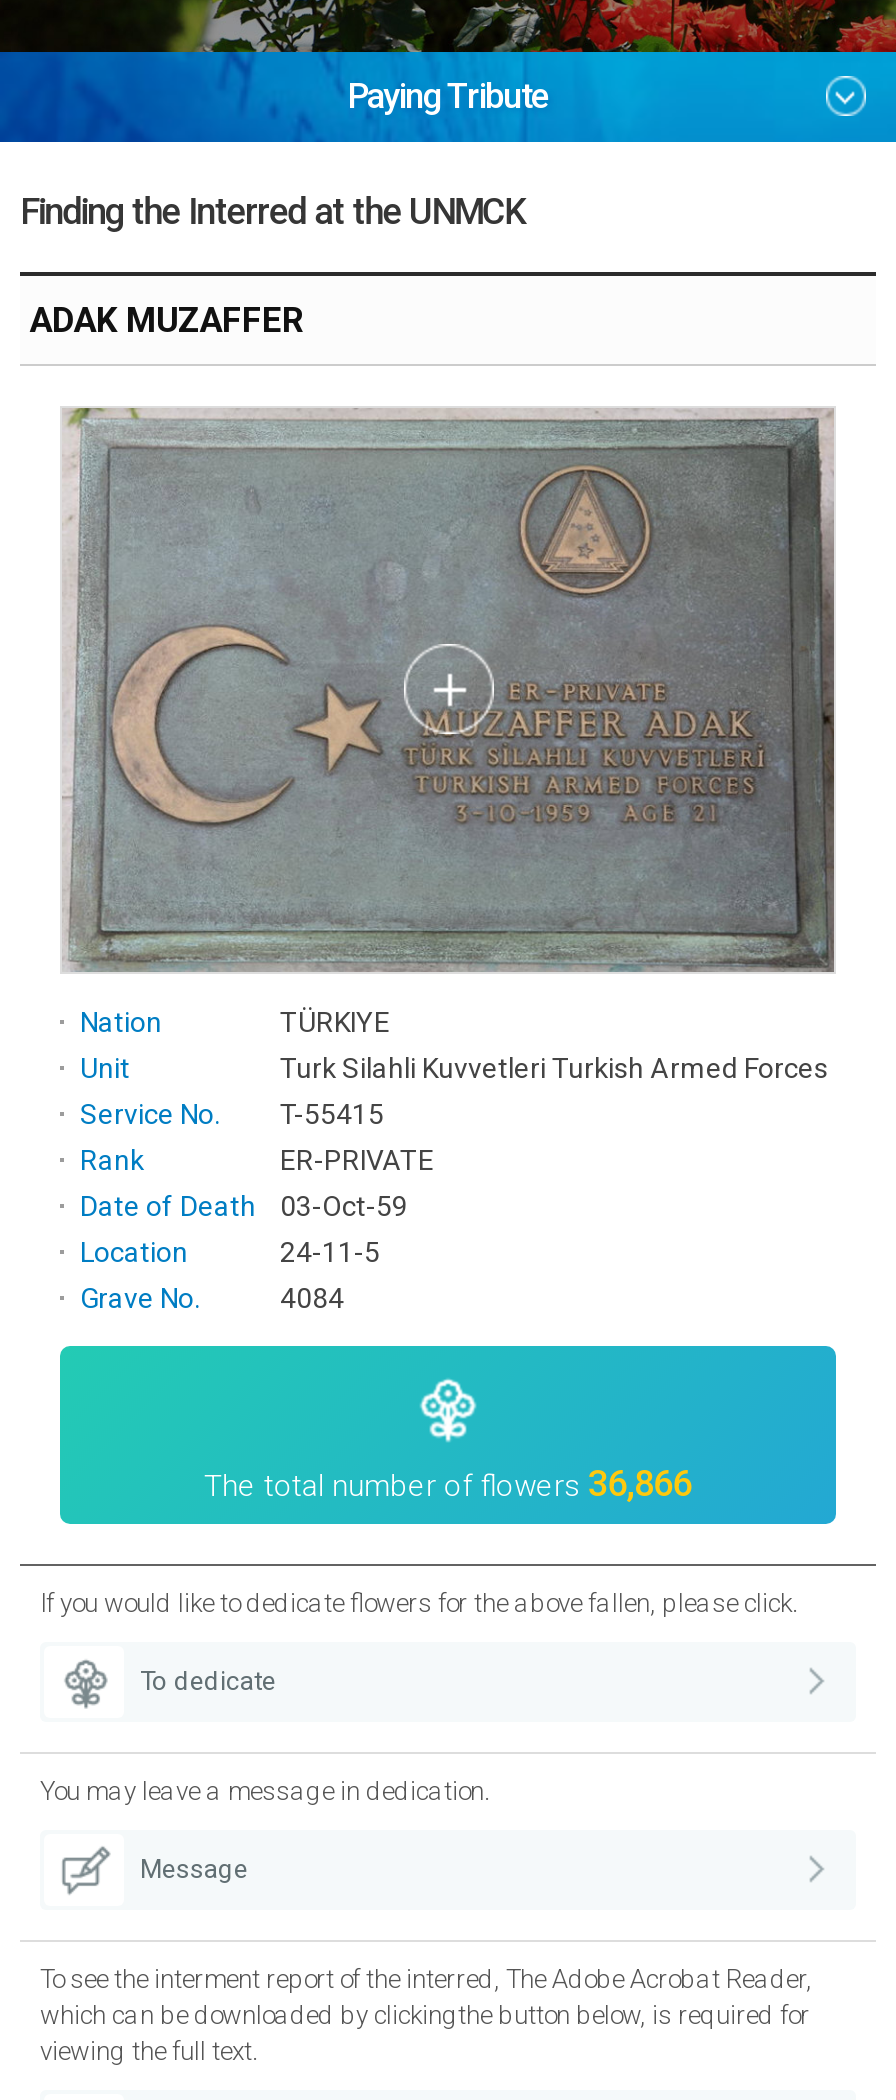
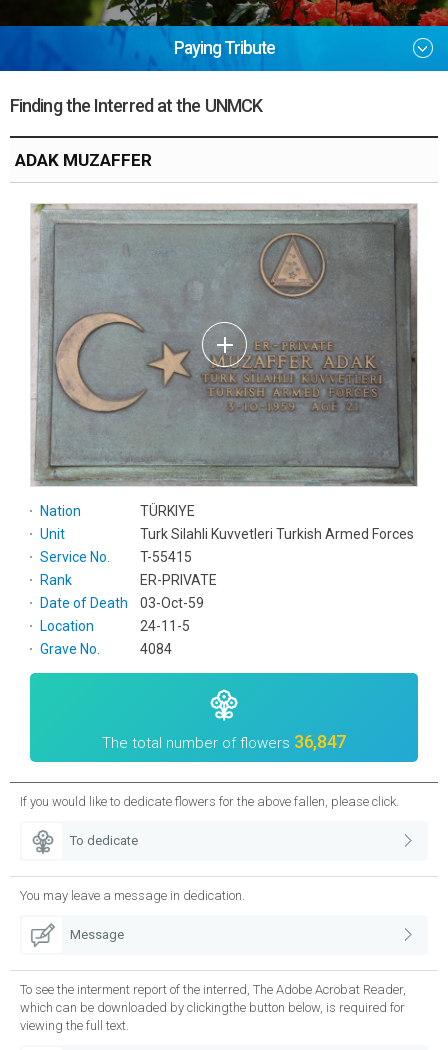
[204,1463,692,1505] The total number of flowers 36,866 -> [102,731,346,752] The total number of flowers 36,847

